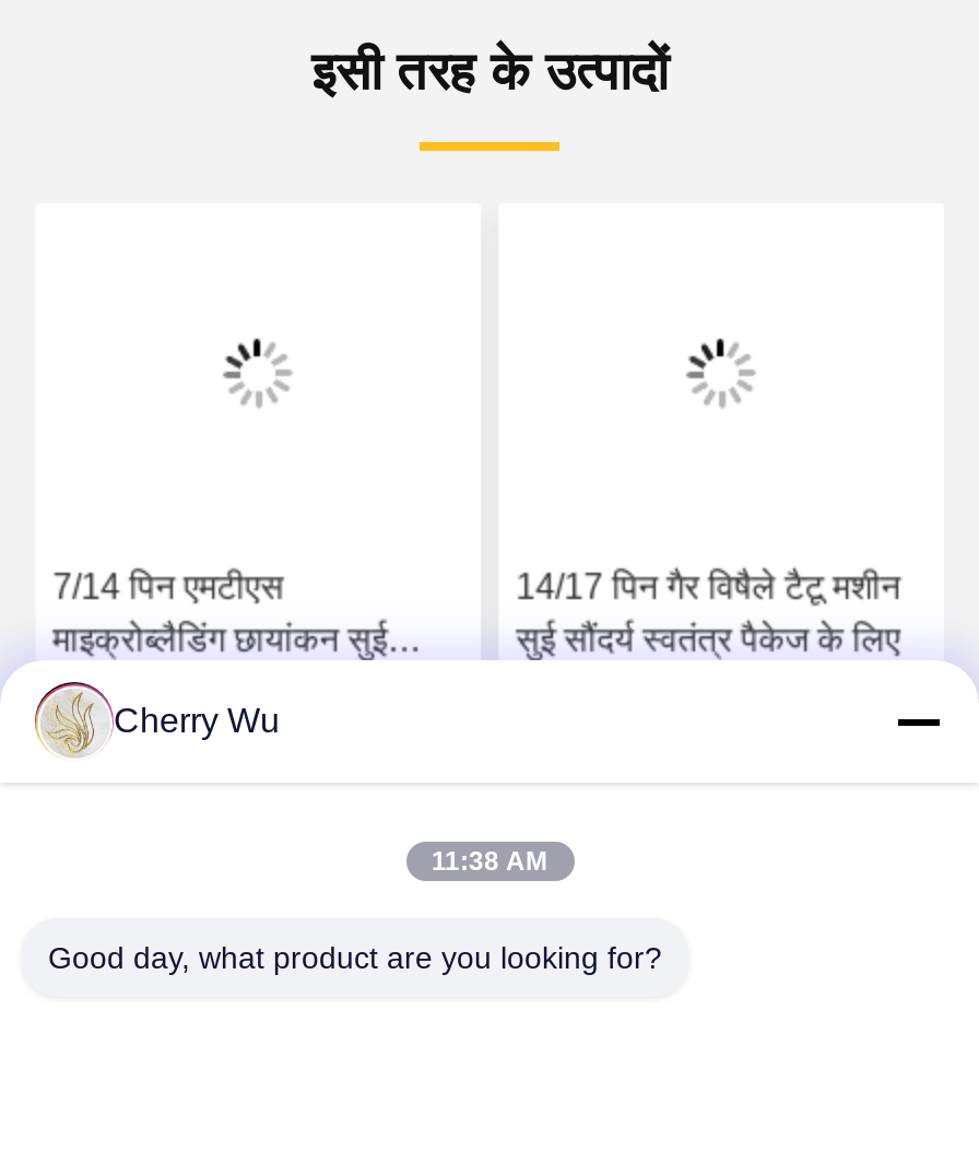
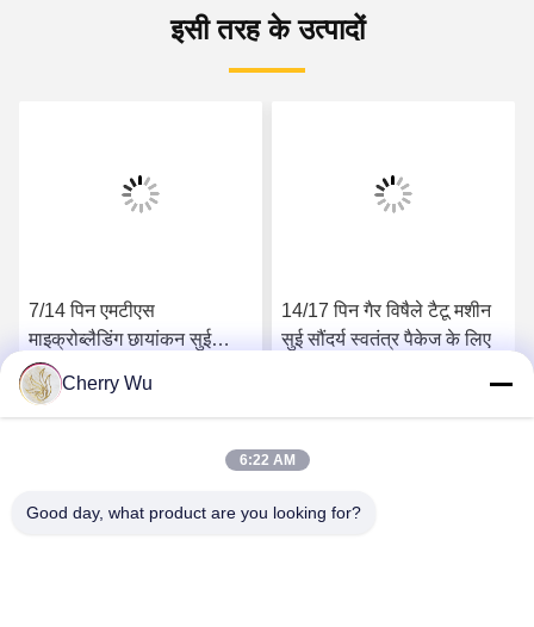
[432,846,547,877] 11:38 AM -> [239,452,295,468] 6:22 AM

